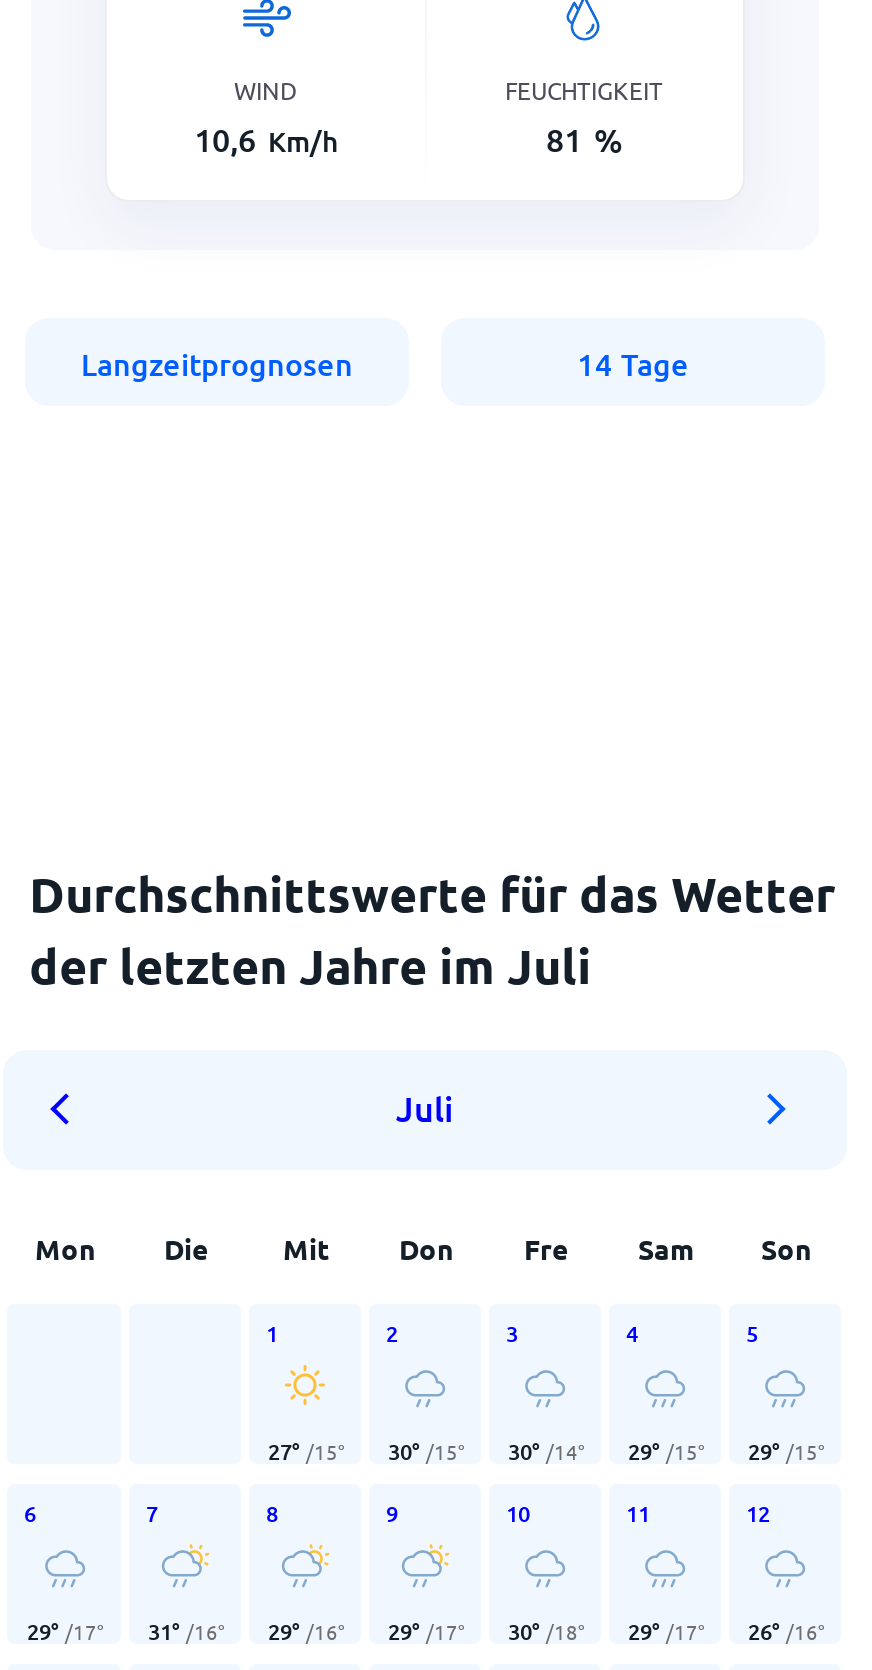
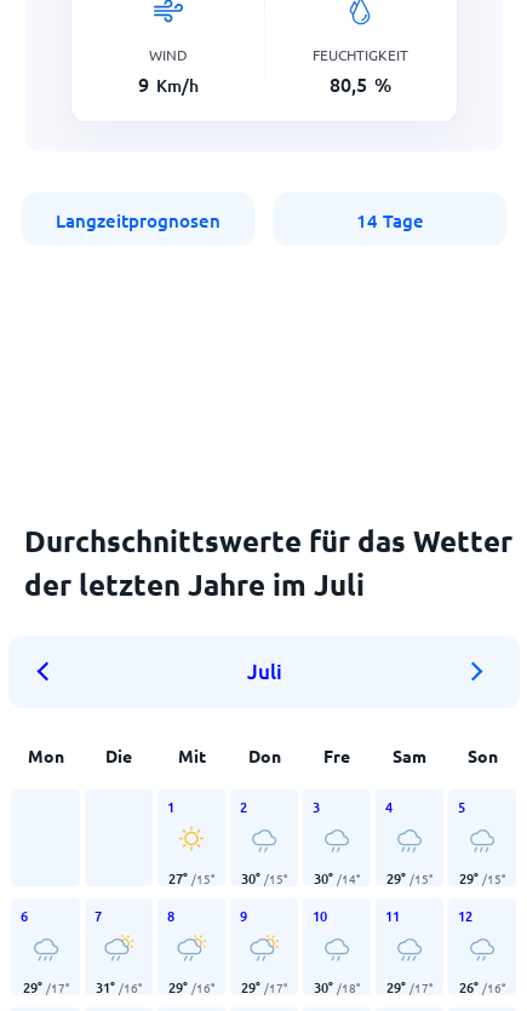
[194,115,338,159] 10,6 Km/h -> [138,70,198,96] 9 Km/h
[546,115,622,159] 81 % -> [330,70,391,96] 80,5 %

